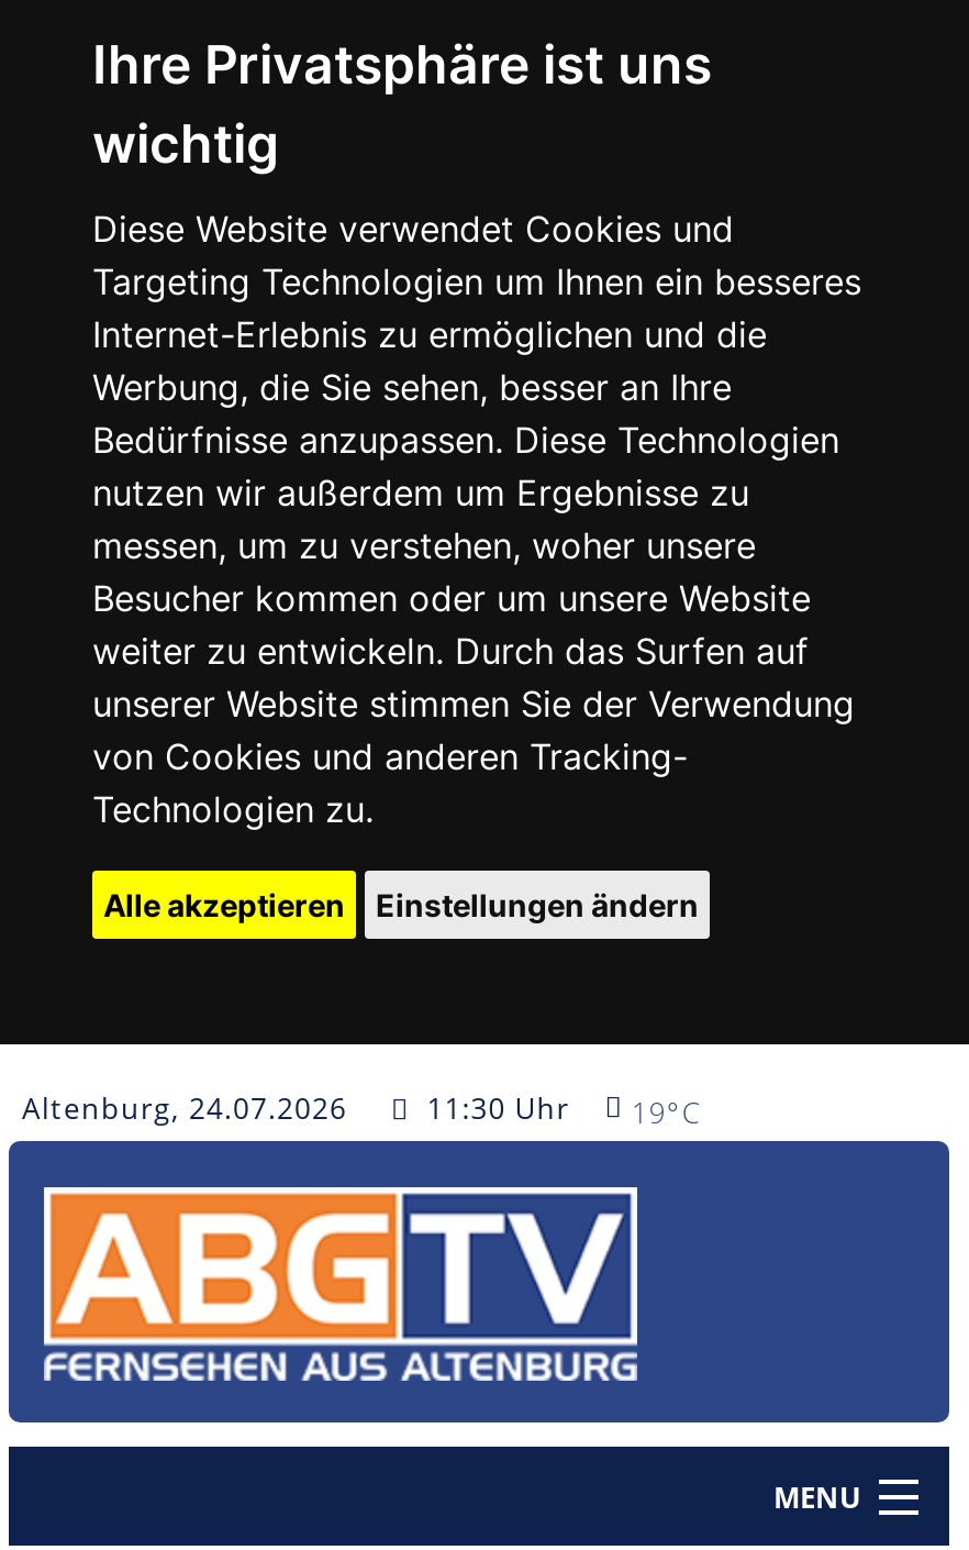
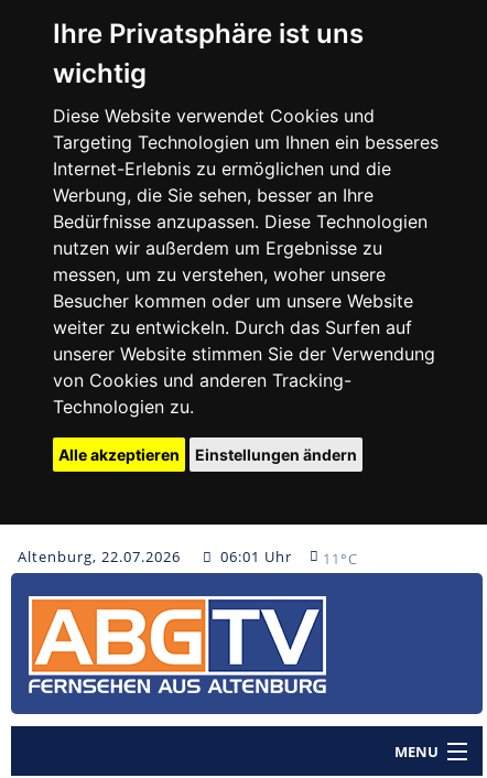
[22,1088,702,1133] Altenburg, 24.07.2026 | 11:30 Uhr | 19°C -> [18,547,359,569] Altenburg, 22.07.2026 | 06:01 Uhr | 11°C

